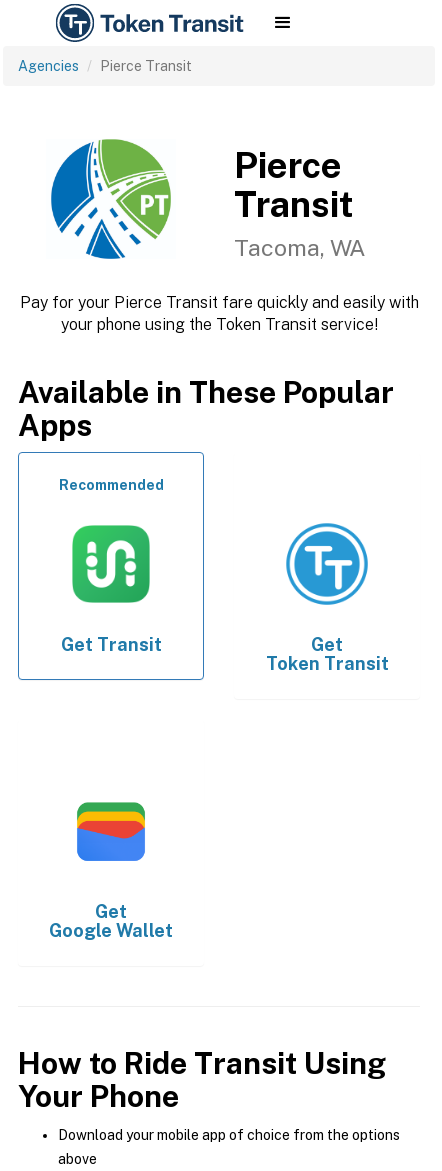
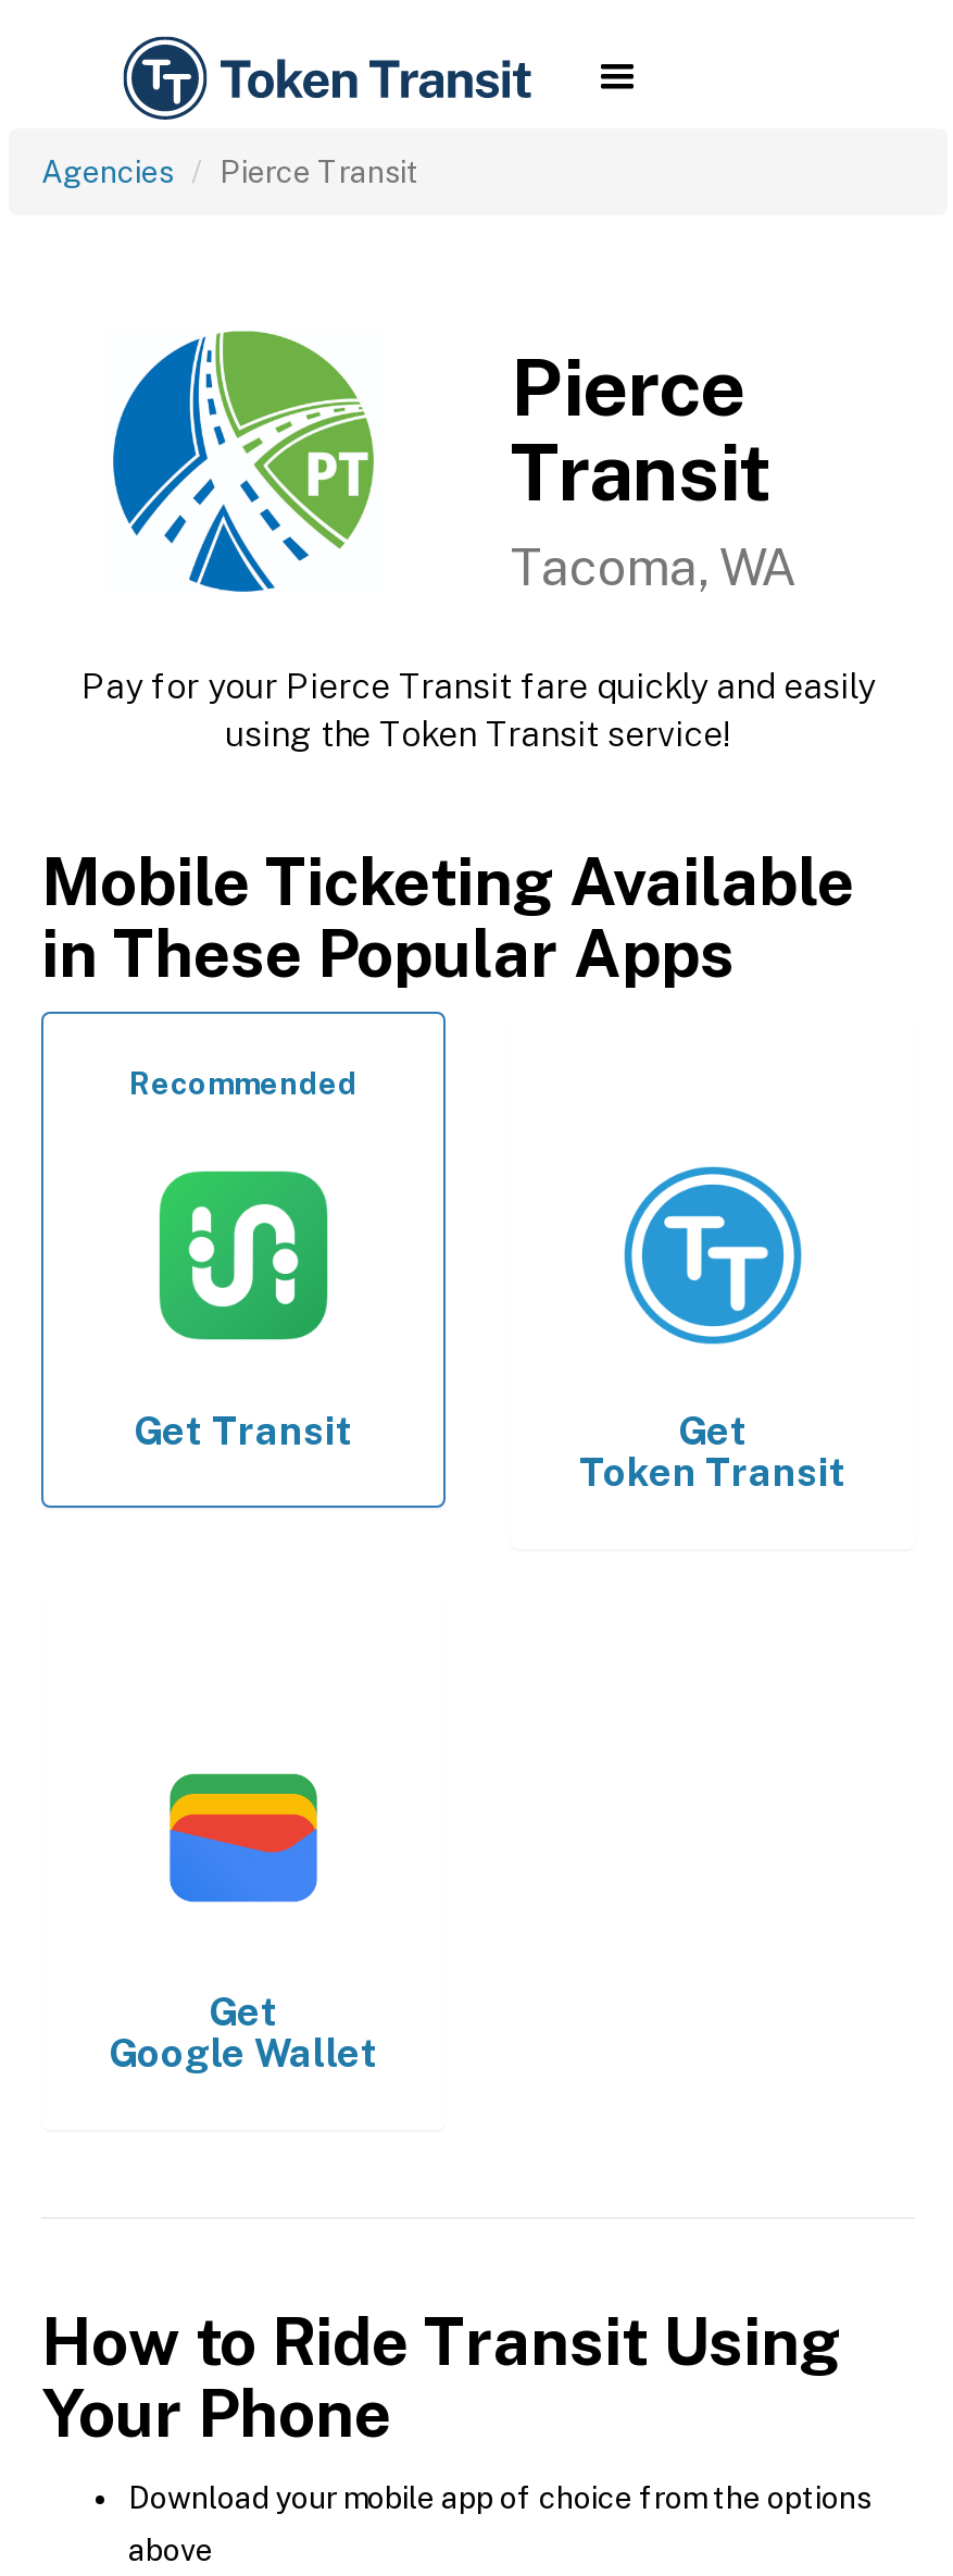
[19,293,418,334] Pay for your Pierce Transit fare quickly and easily with | your phone using the Token Transit service! -> [81,666,875,755] Pay for your Pierce Transit fare quickly and easily | using the Token Transit service!
[18,374,394,443] Available in These Popular | Apps -> [41,842,854,992] Mobile Ticketing Available | in These Popular Apps

